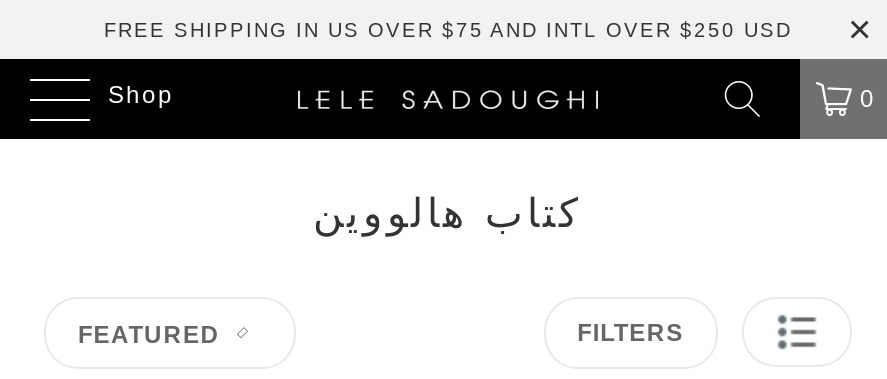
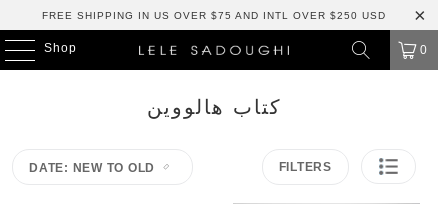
[78,321,220,349] FEATURED -> [29,161,155,175] DATE: NEW TO OLD

